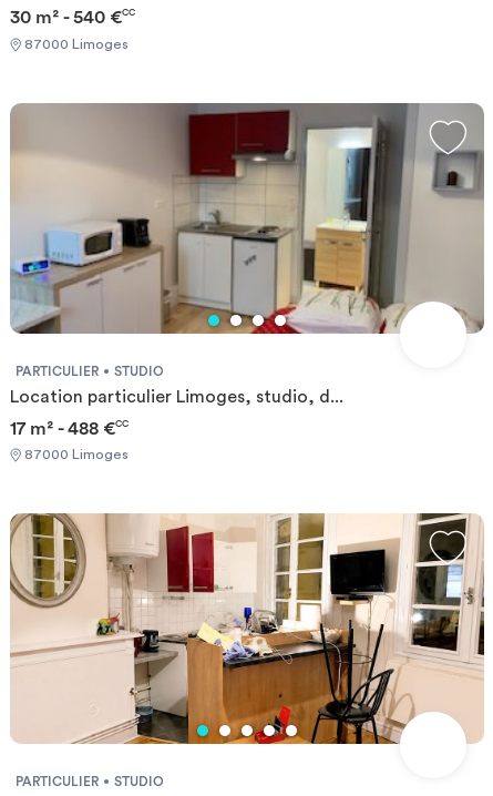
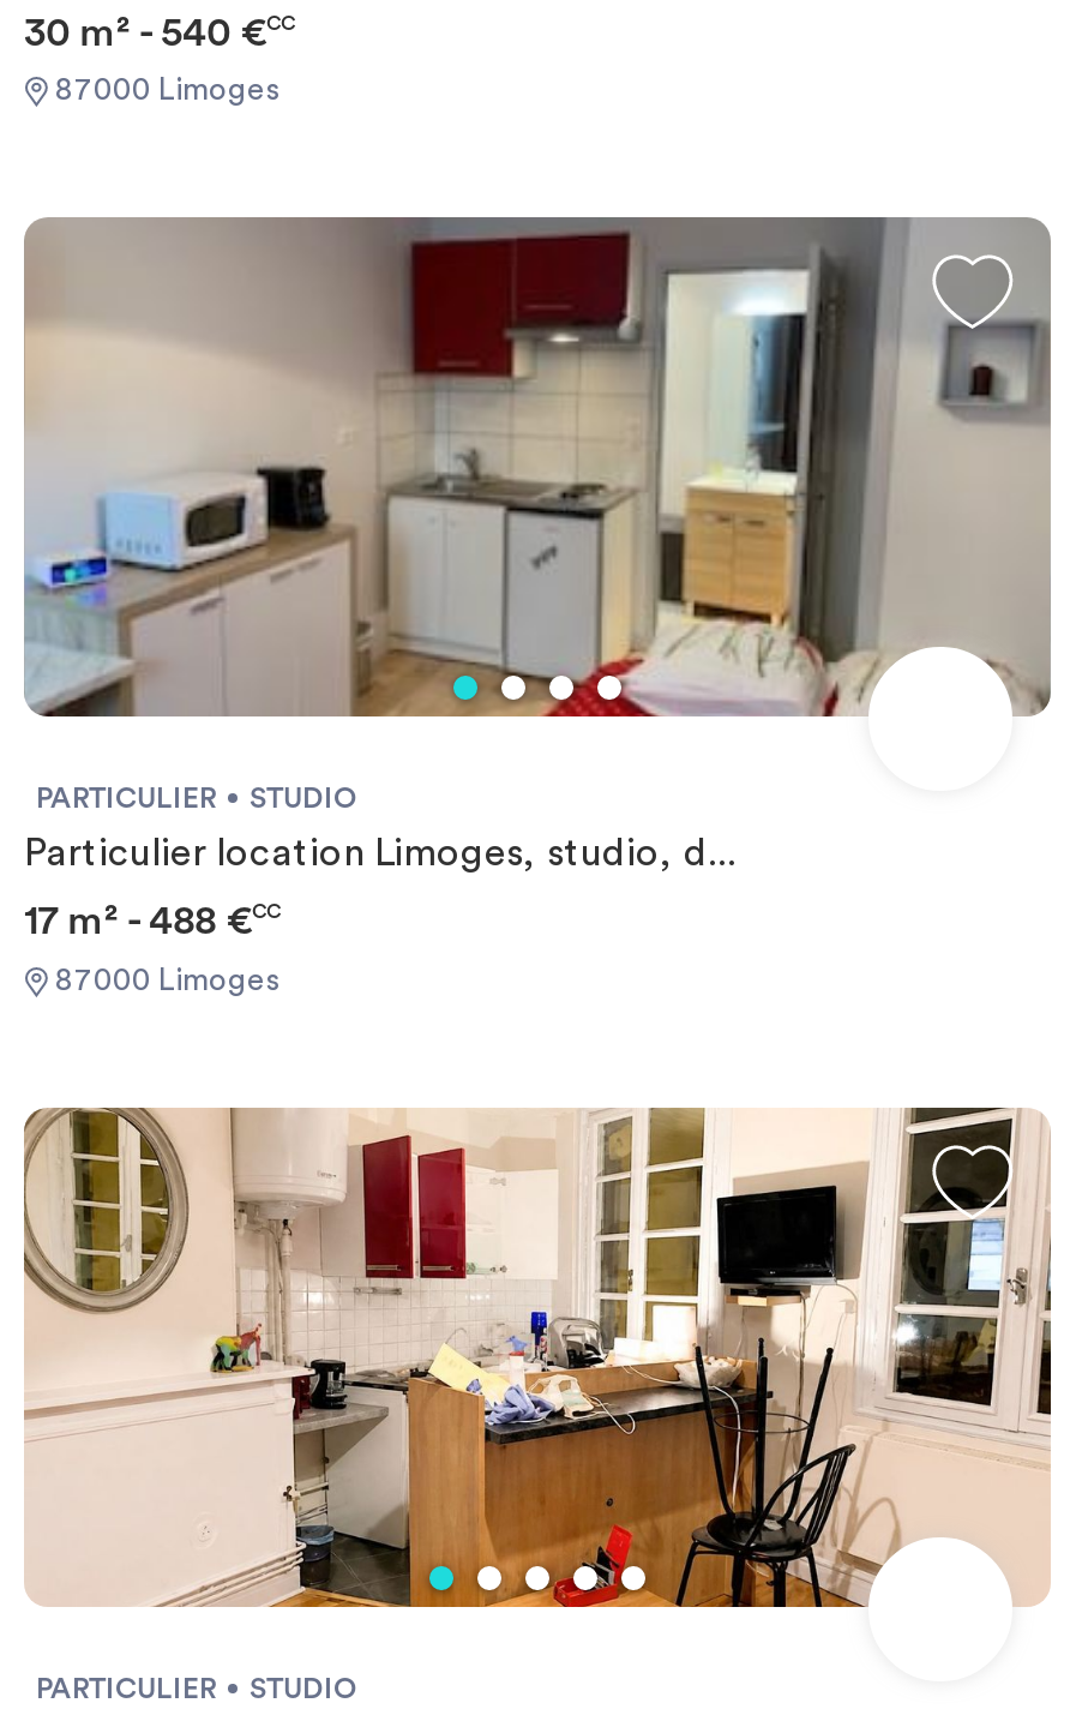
[10,388,343,406] Location particulier Limoges, studio, d... -> [24,835,737,873] Particulier location Limoges, studio, d...

